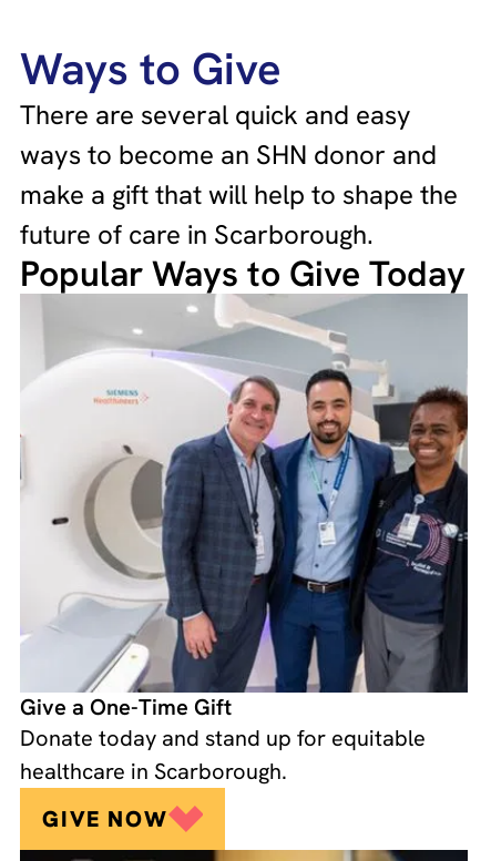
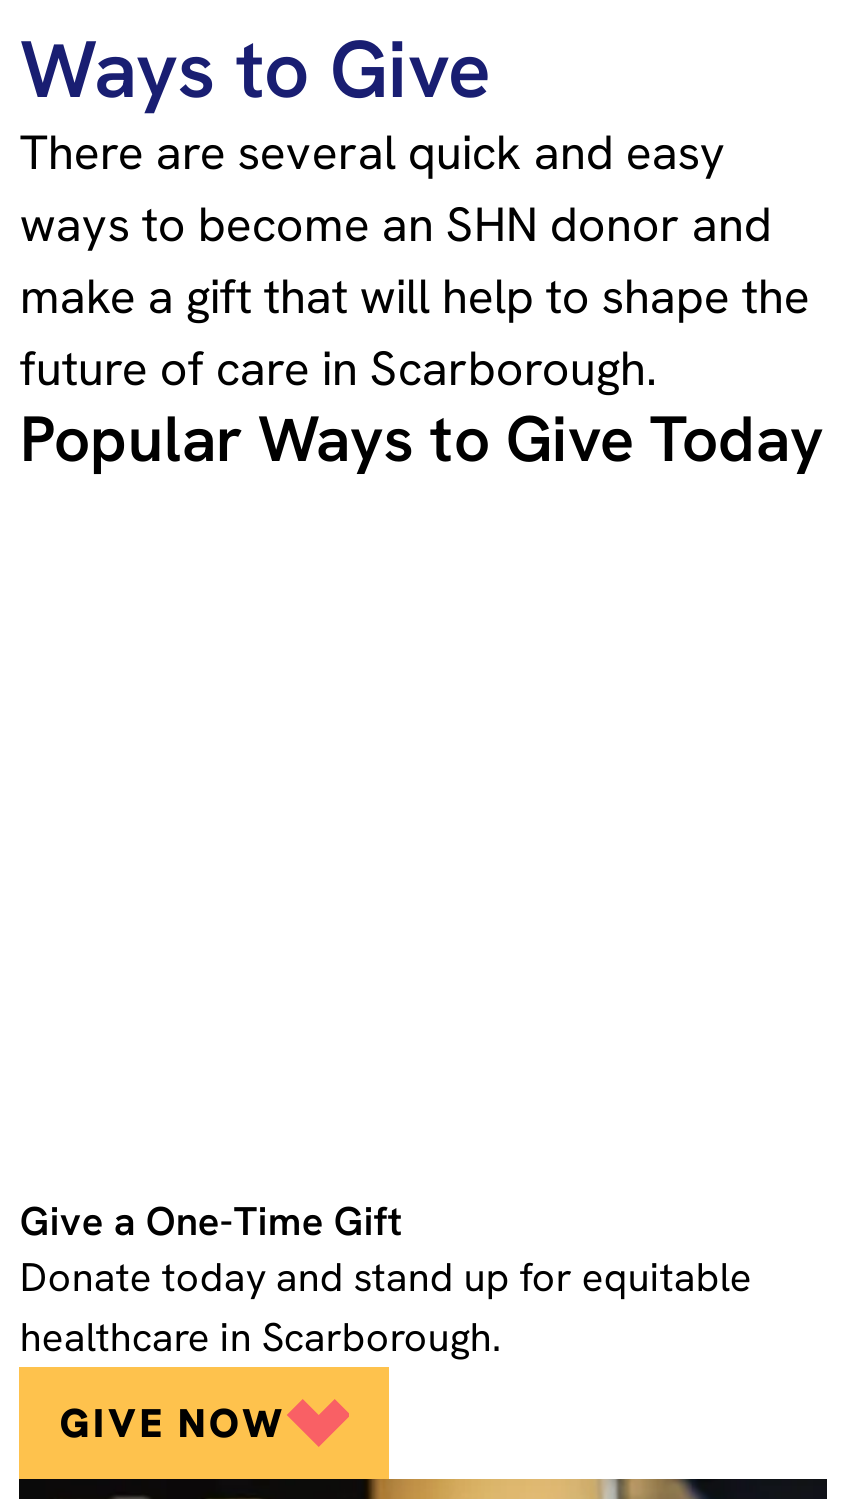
[19,300,469,694] [image] -> none

